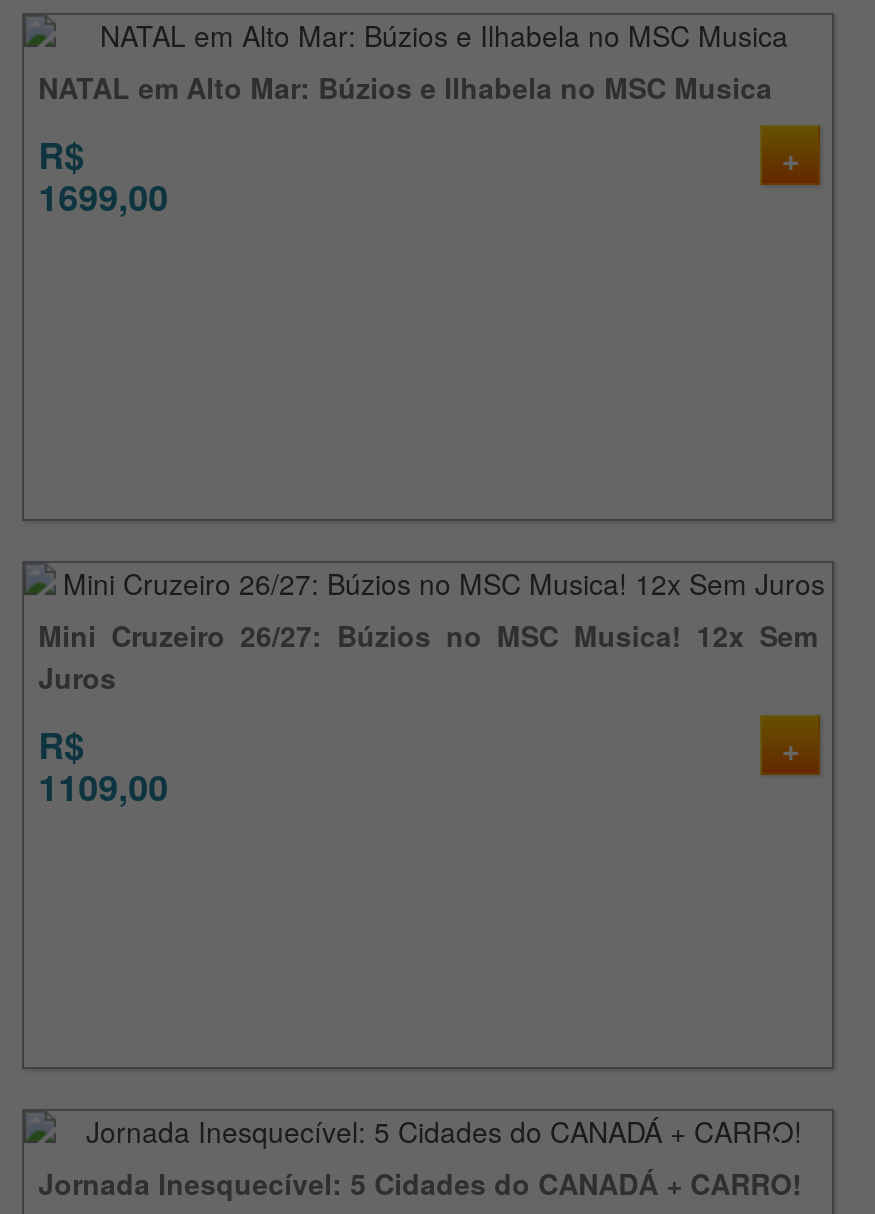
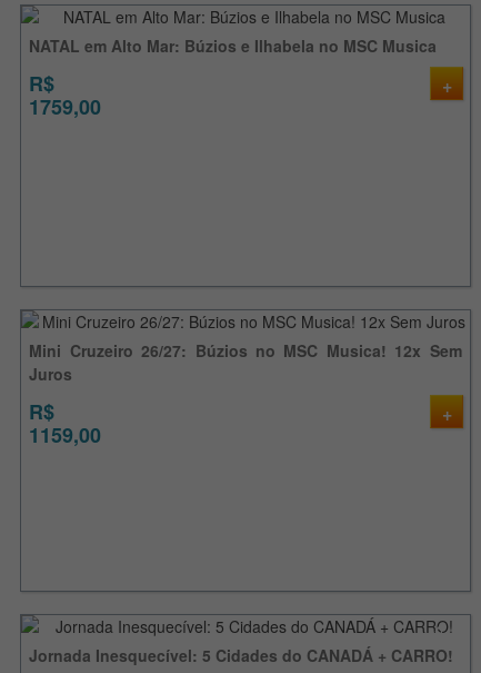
[38,171,168,223] 1699,00 -> [29,92,101,121] 1759,00
[38,761,168,813] 1109,00 -> [29,420,101,449] 1159,00

